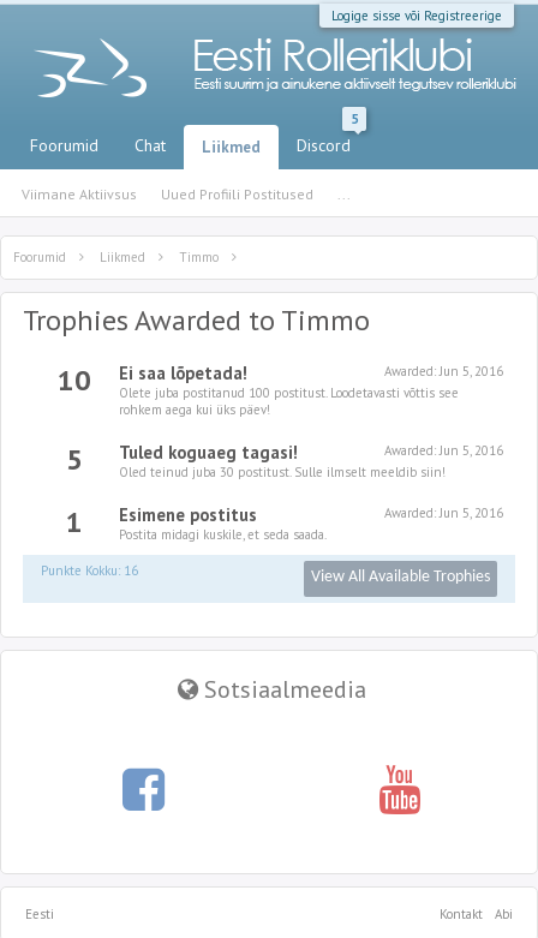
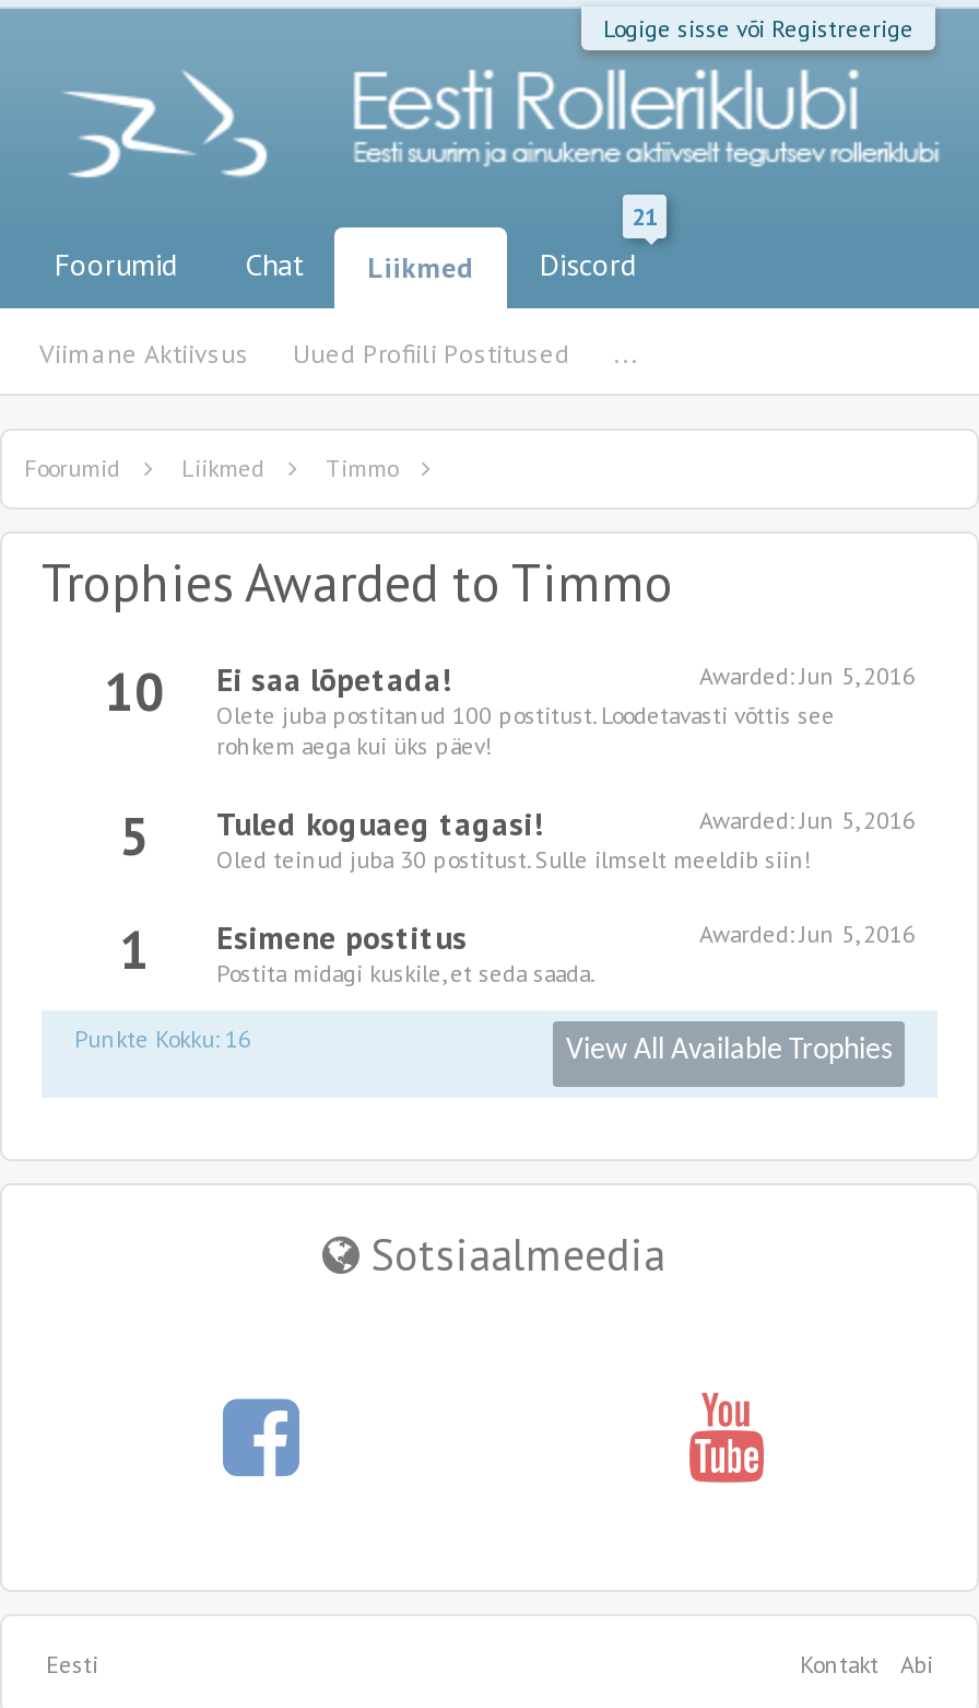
[351,110,358,127] 5 -> [632,201,658,232] 21

